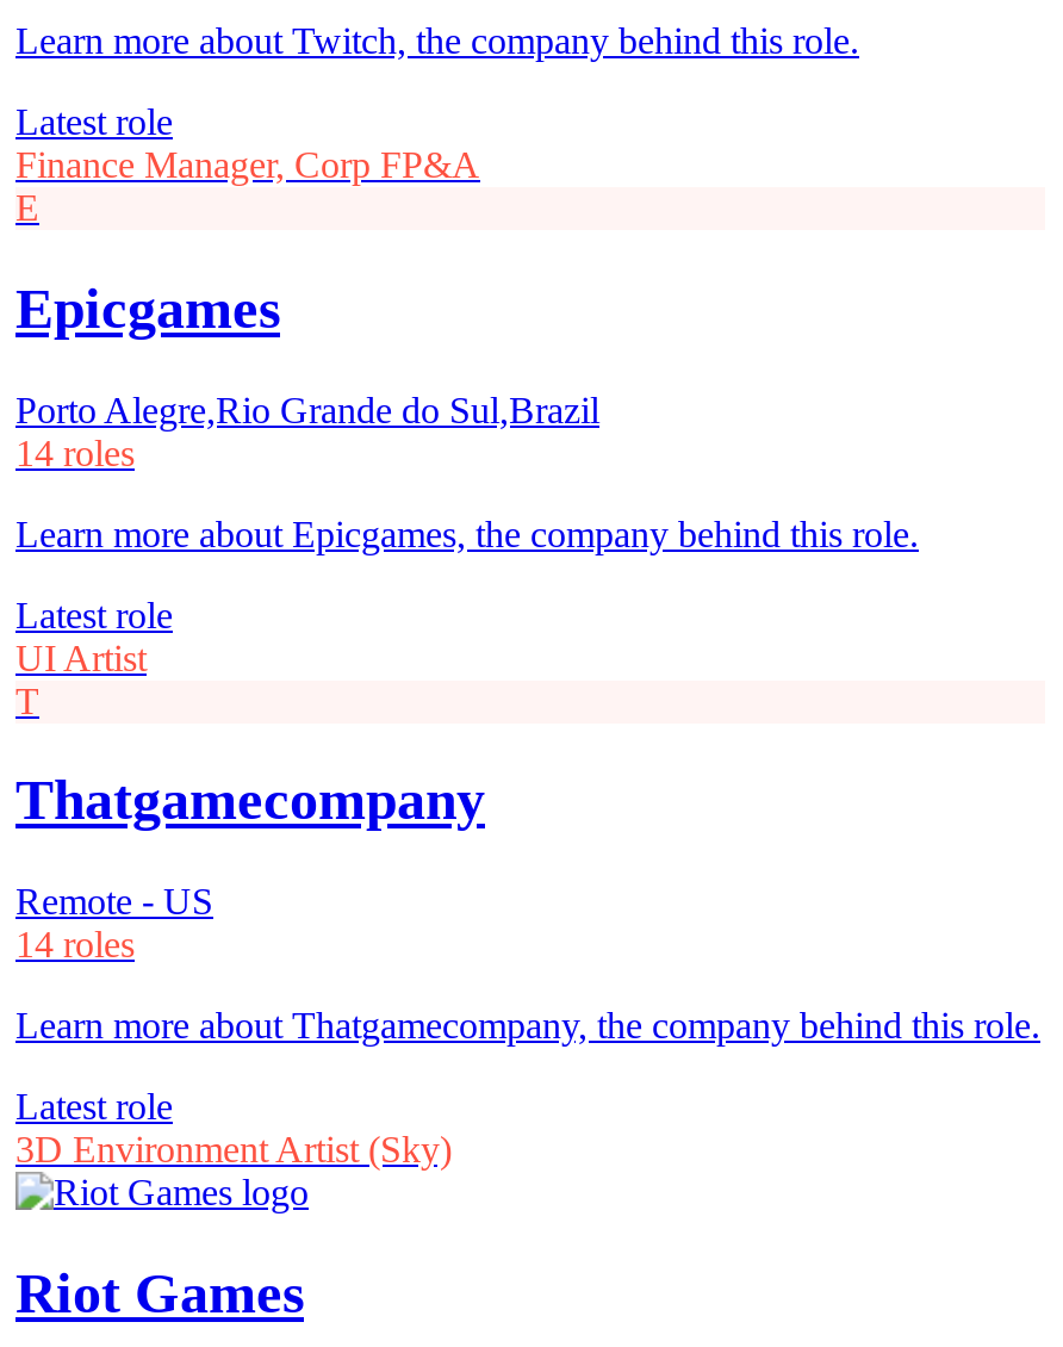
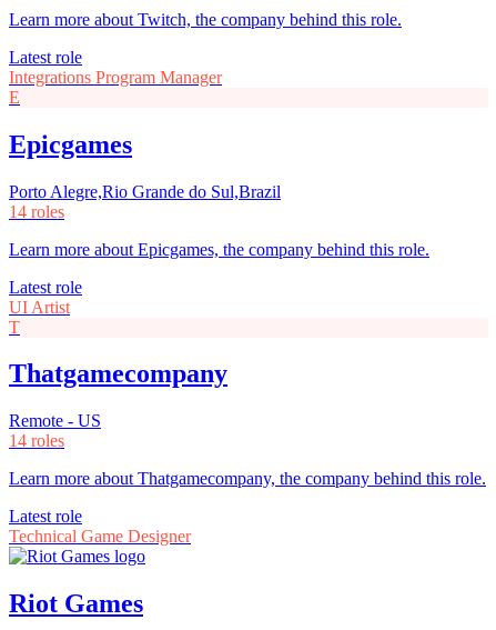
[15,144,480,184] Finance Manager, Corp FP&A -> [9,68,222,86] Integrations Program Manager
[15,1130,452,1170] 3D Environment Artist (Sky) -> [9,527,191,546] Technical Game Designer

